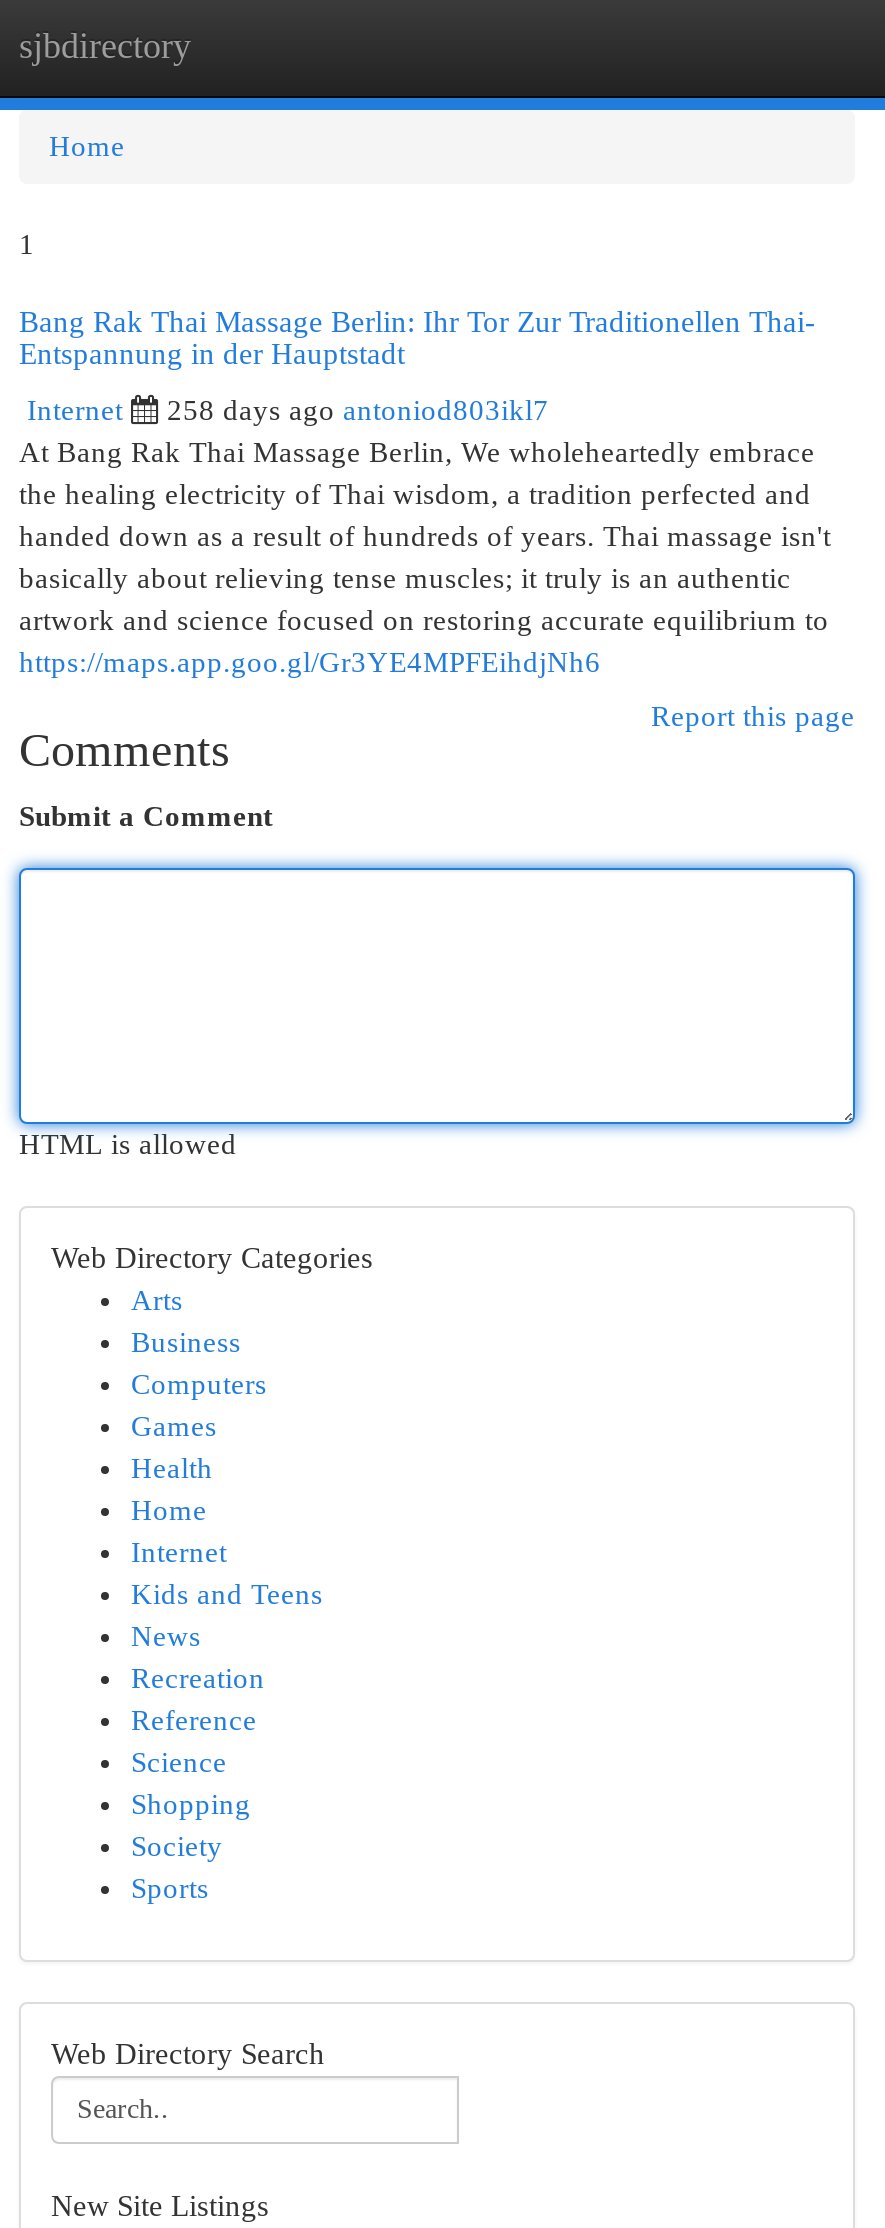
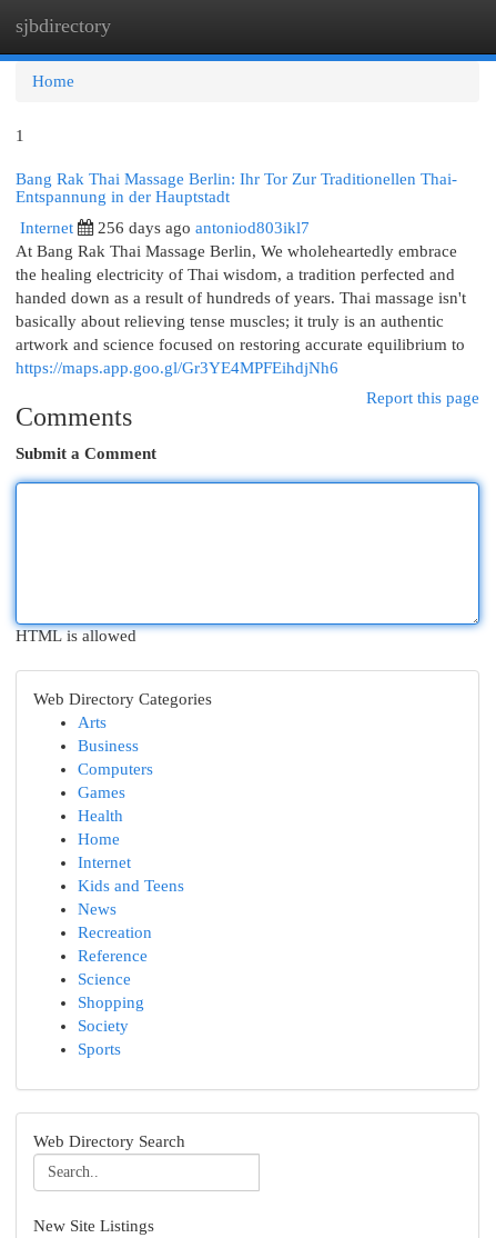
[167,394,549,426] 258 days ago antoniod803ikl7 -> [98,219,310,237] 256 days ago antoniod803ikl7

